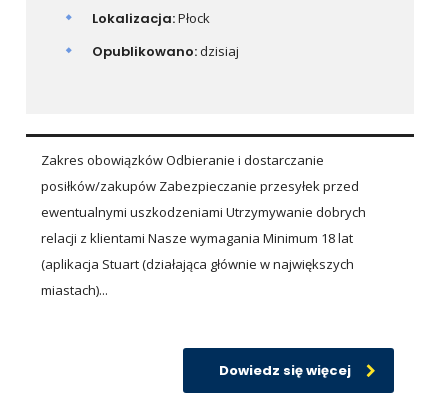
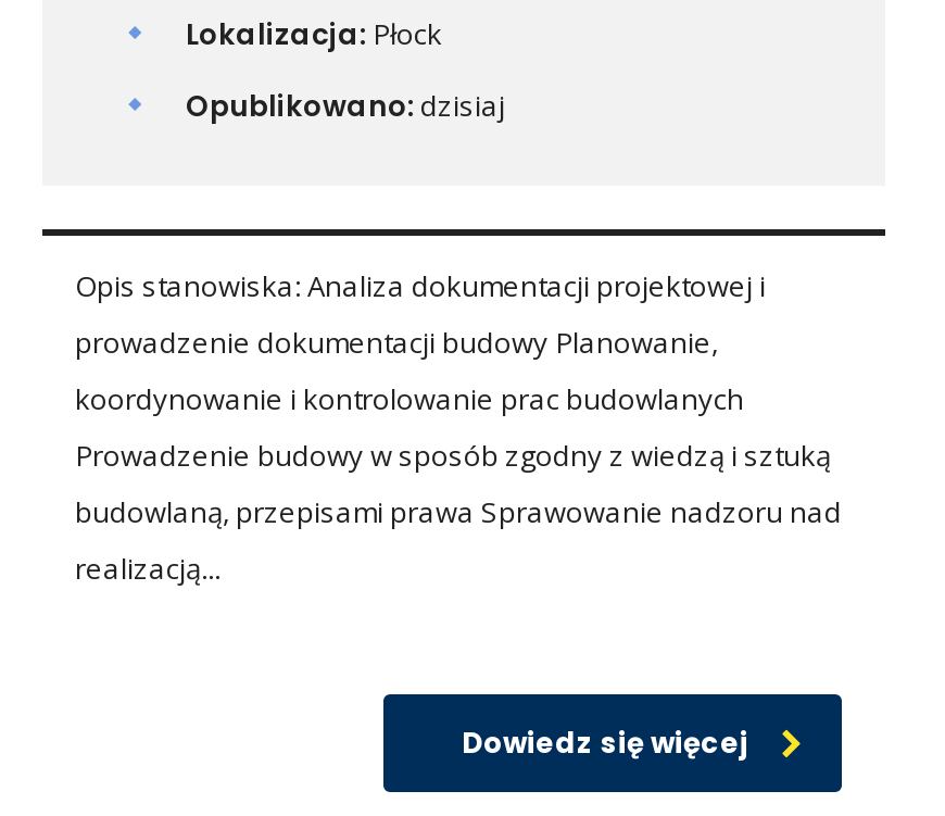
[41,151,366,299] Zakres obowiązków Odbieranie i dostarczanie | posiłków/zakupów Zabezpieczanie przesyłek przed | ewentualnymi uszkodzeniami Utrzymywanie dobrych | relacji z klientami Nasze wymagania Minimum 18 lat | (aplikacja Stuart (działająca głównie w największych | miastach)... -> [75,266,842,588] Opis stanowiska: Analiza dokumentacji projektowej i | prowadzenie dokumentacji budowy Planowanie, | koordynowanie i kontrolowanie prac budowlanych | Prowadzenie budowy w sposób zgodny z wiedzą i sztuką | budowlaną, przepisami prawa Sprawowanie nadzoru nad | realizacją...

